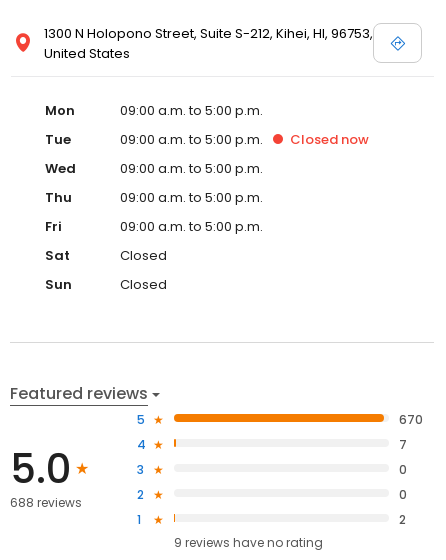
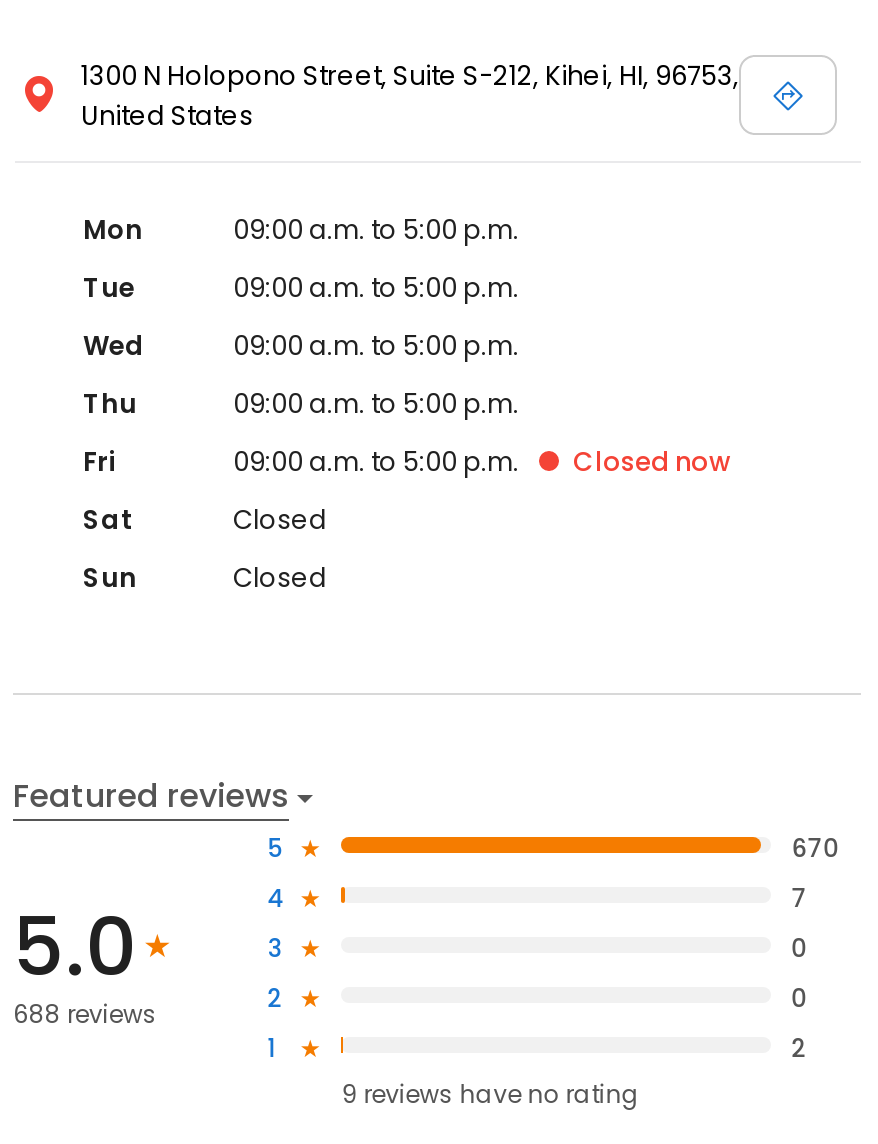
moved [290,130,369,149] -> [573,444,731,482]: Closed now

